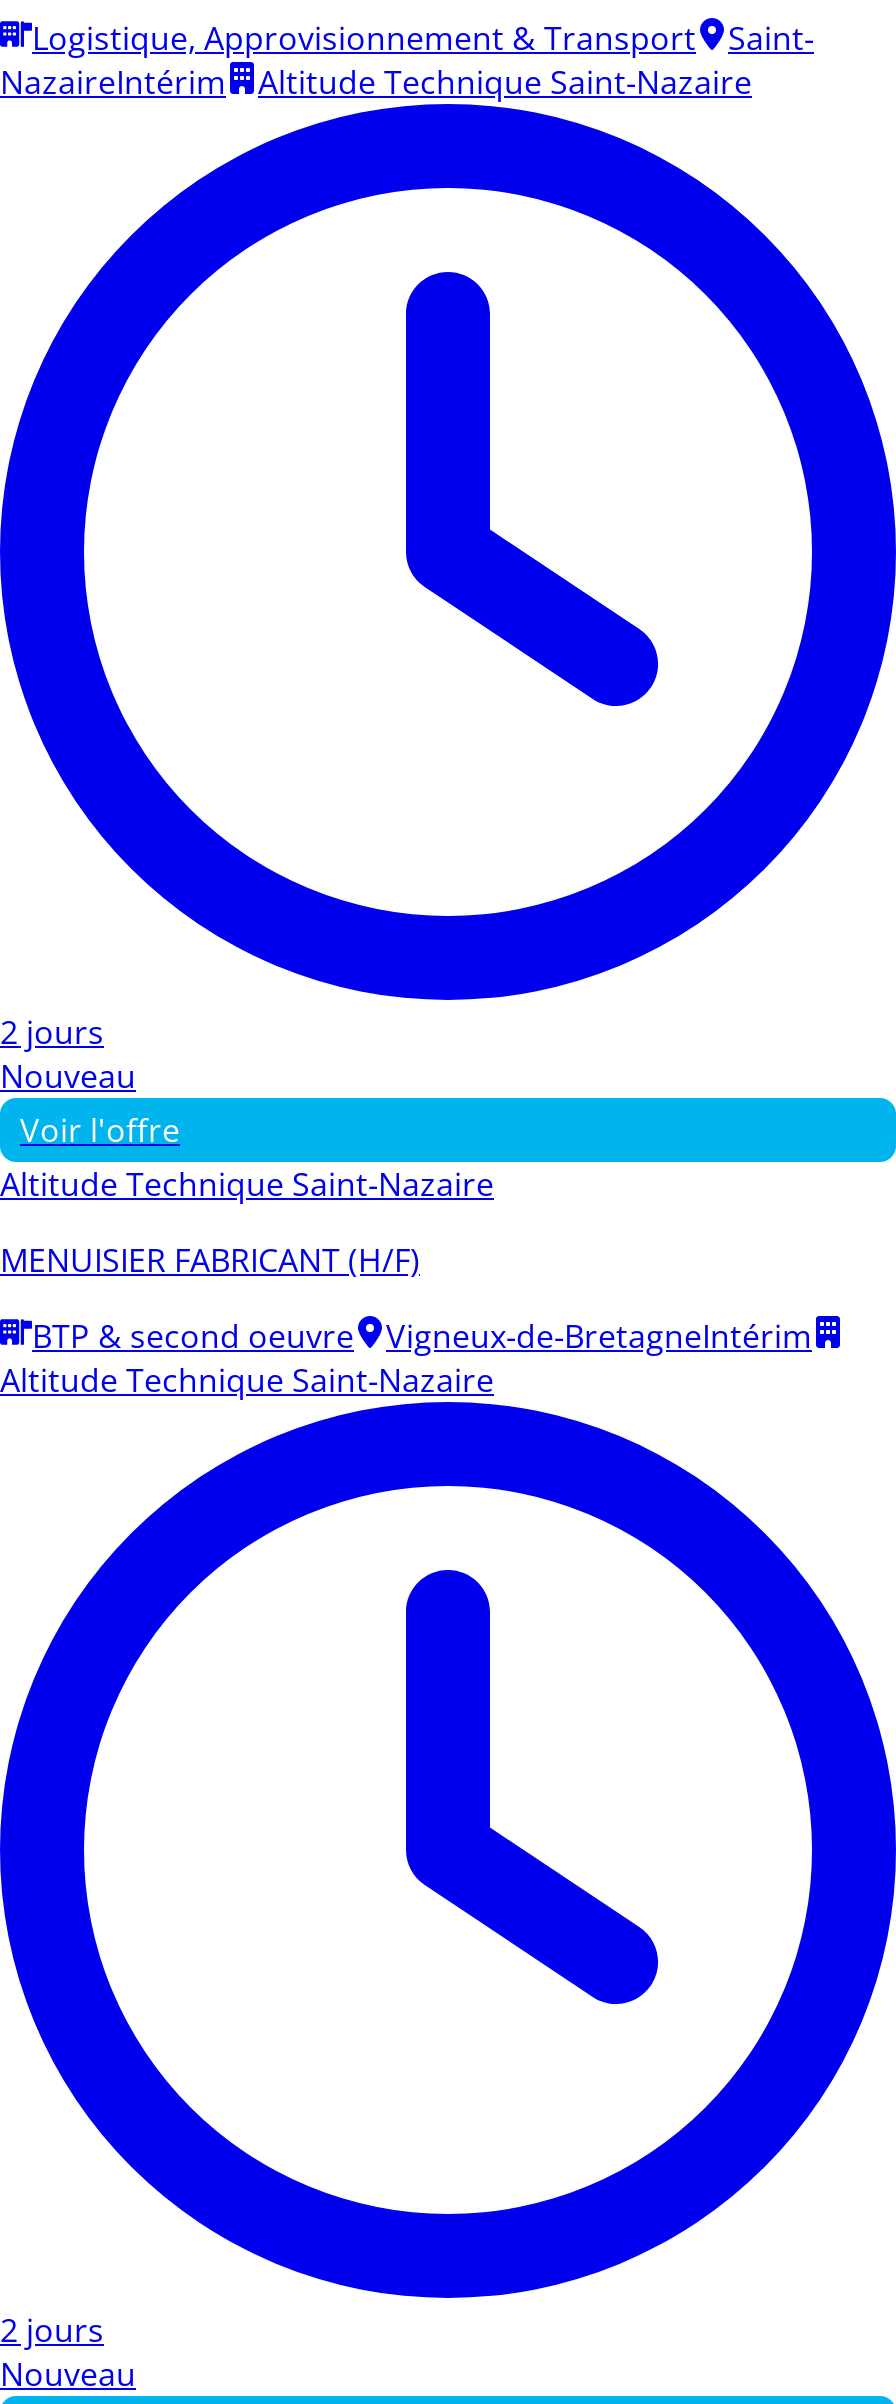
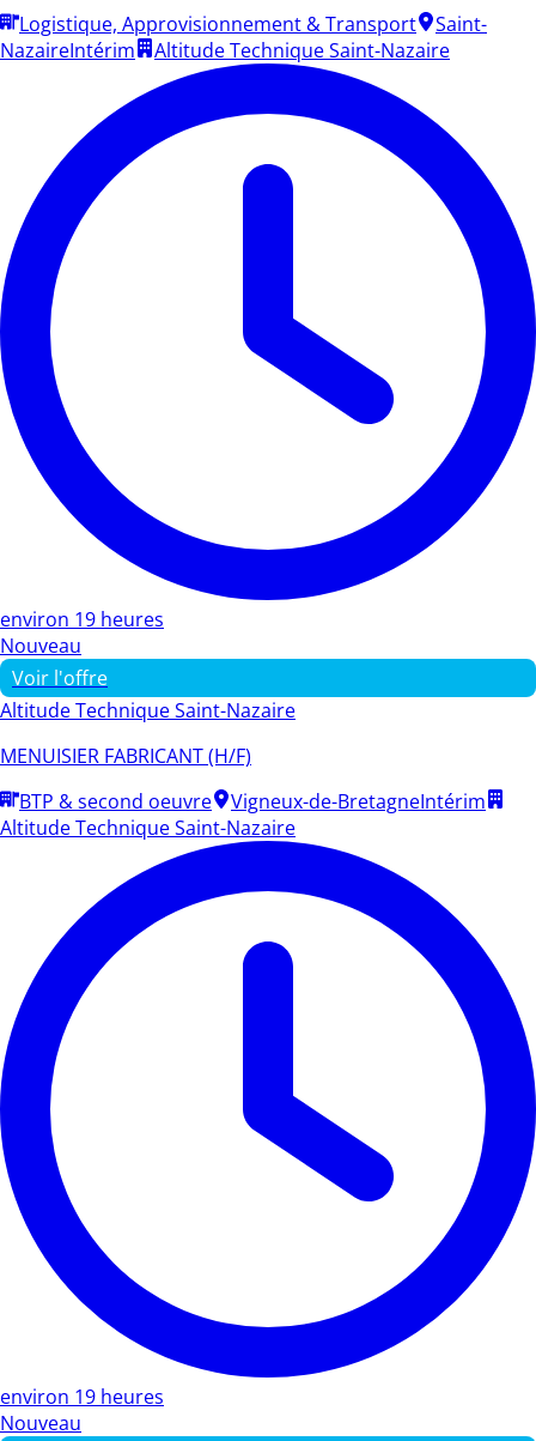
[0,1010,104,1054] 2 jours -> [0,606,164,632] environ 19 heures
[0,2308,104,2352] 2 jours -> [0,1383,164,1410] environ 19 heures

